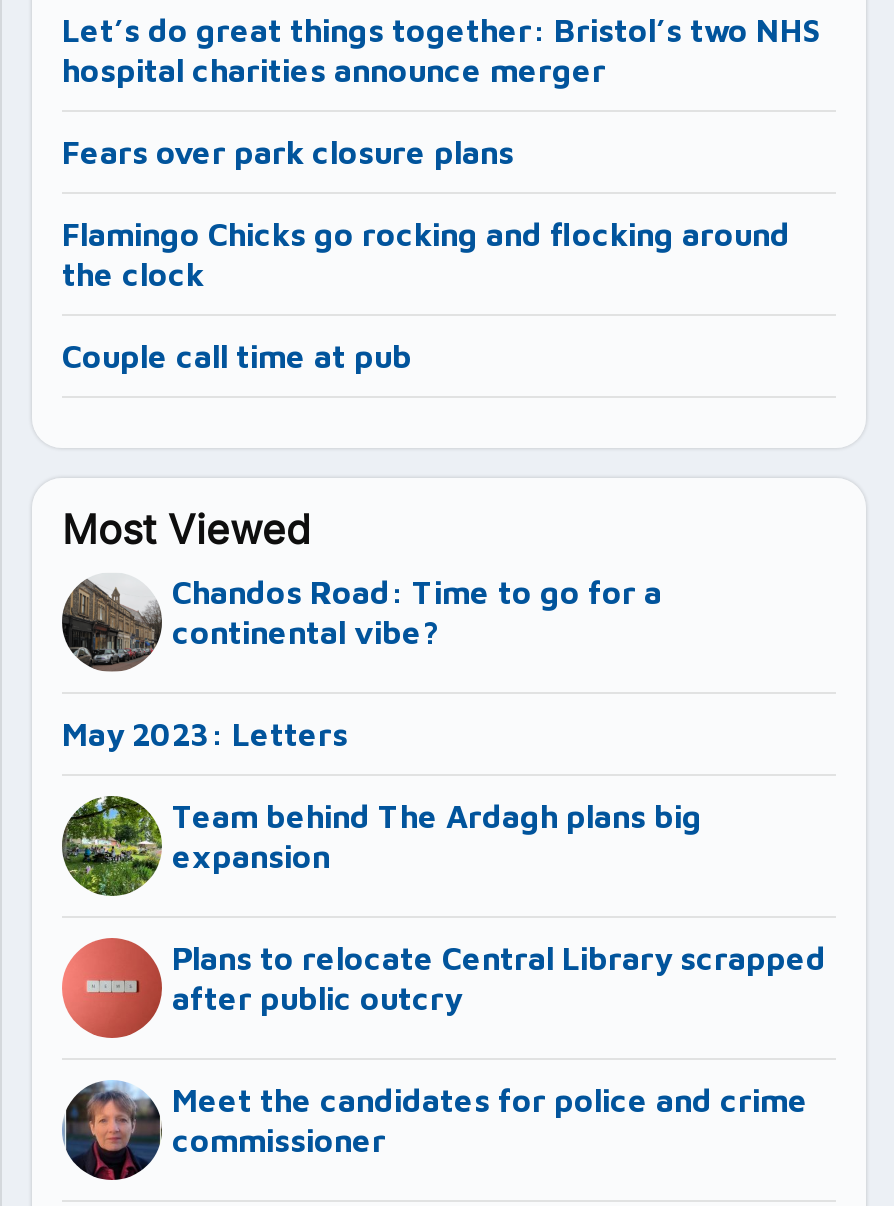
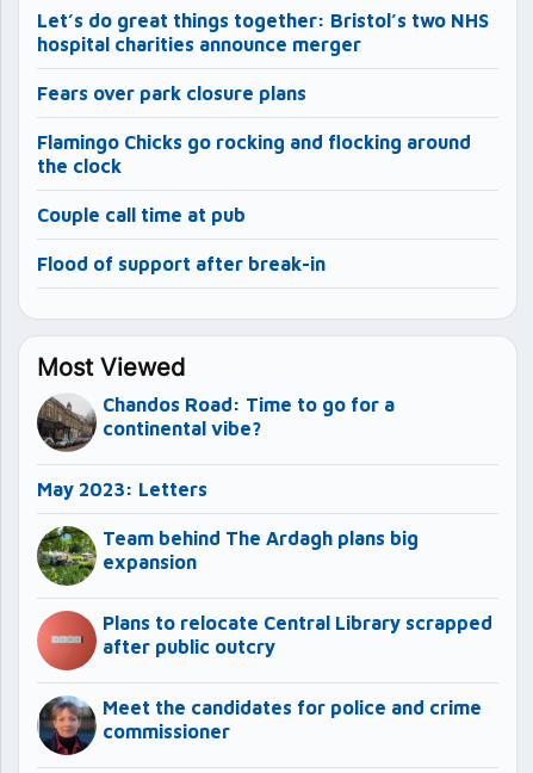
none -> [37,253,326,275] Flood of support after break-in

